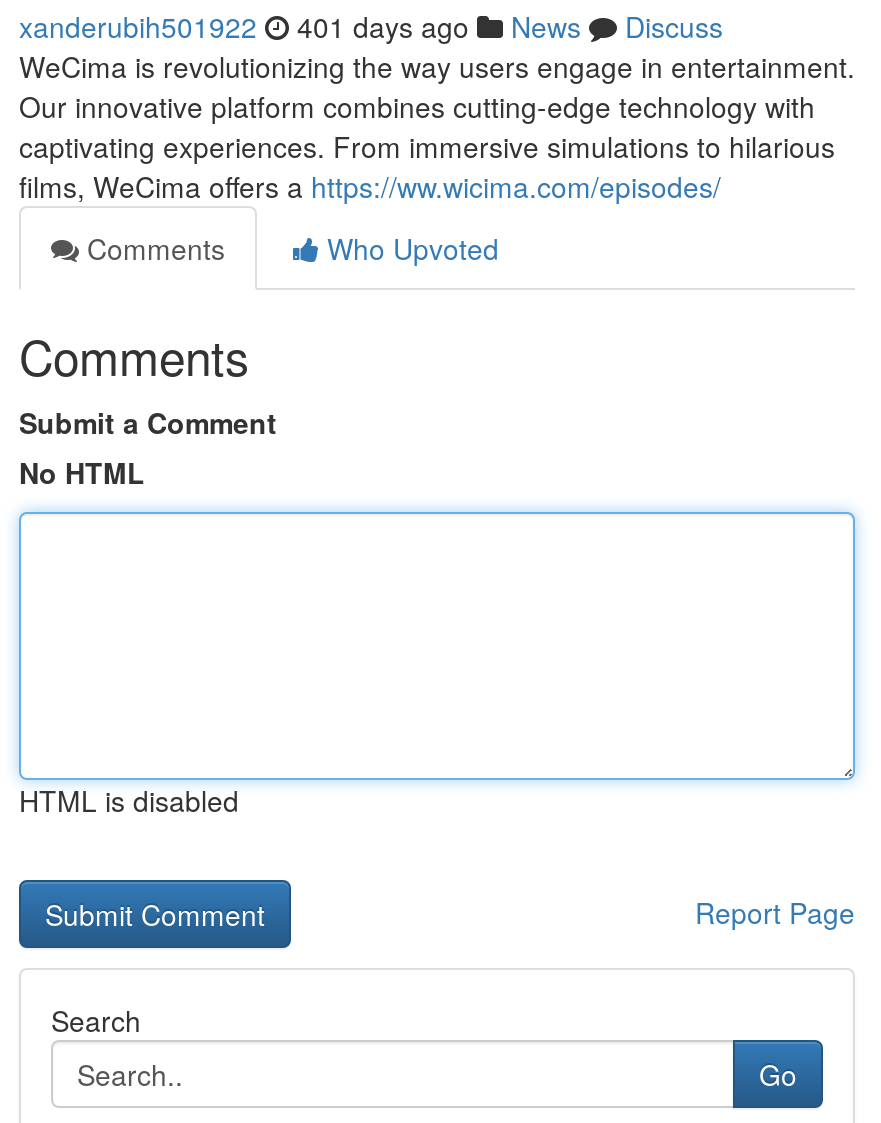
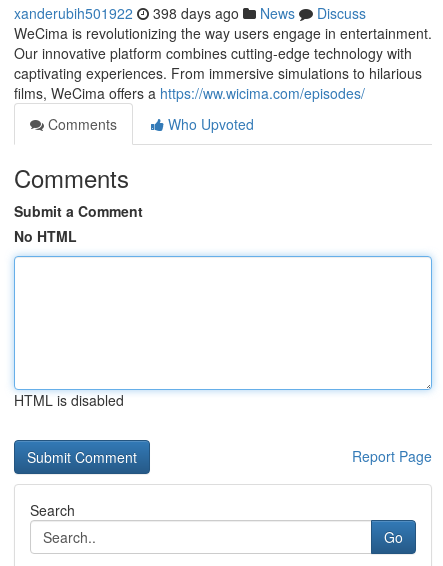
[19,6,723,46] xanderubih501922 401 days ago News Discuss -> [14,3,366,23] xanderubih501922 398 days ago News Discuss

